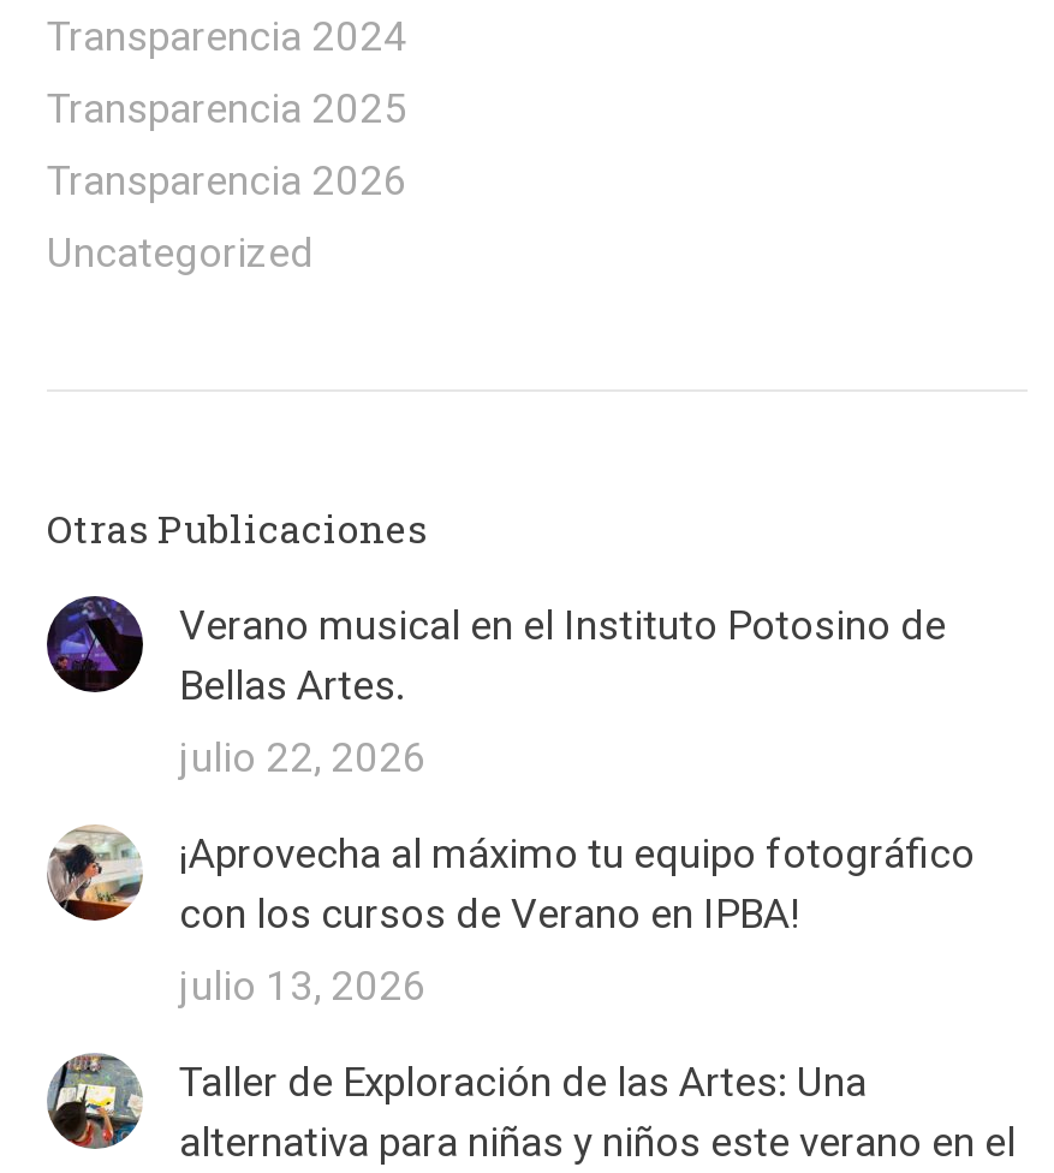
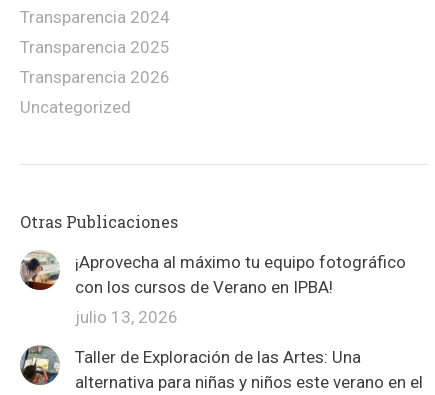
[47,594,946,781] [image] | Verano musical en el Instituto Potosino de | Bellas Artes. | julio 22, 2026 -> none

